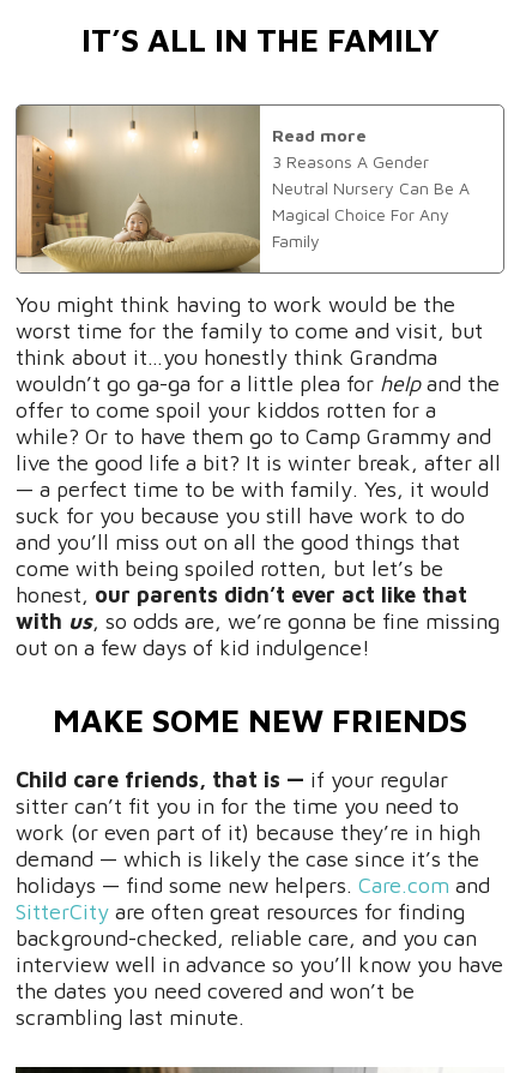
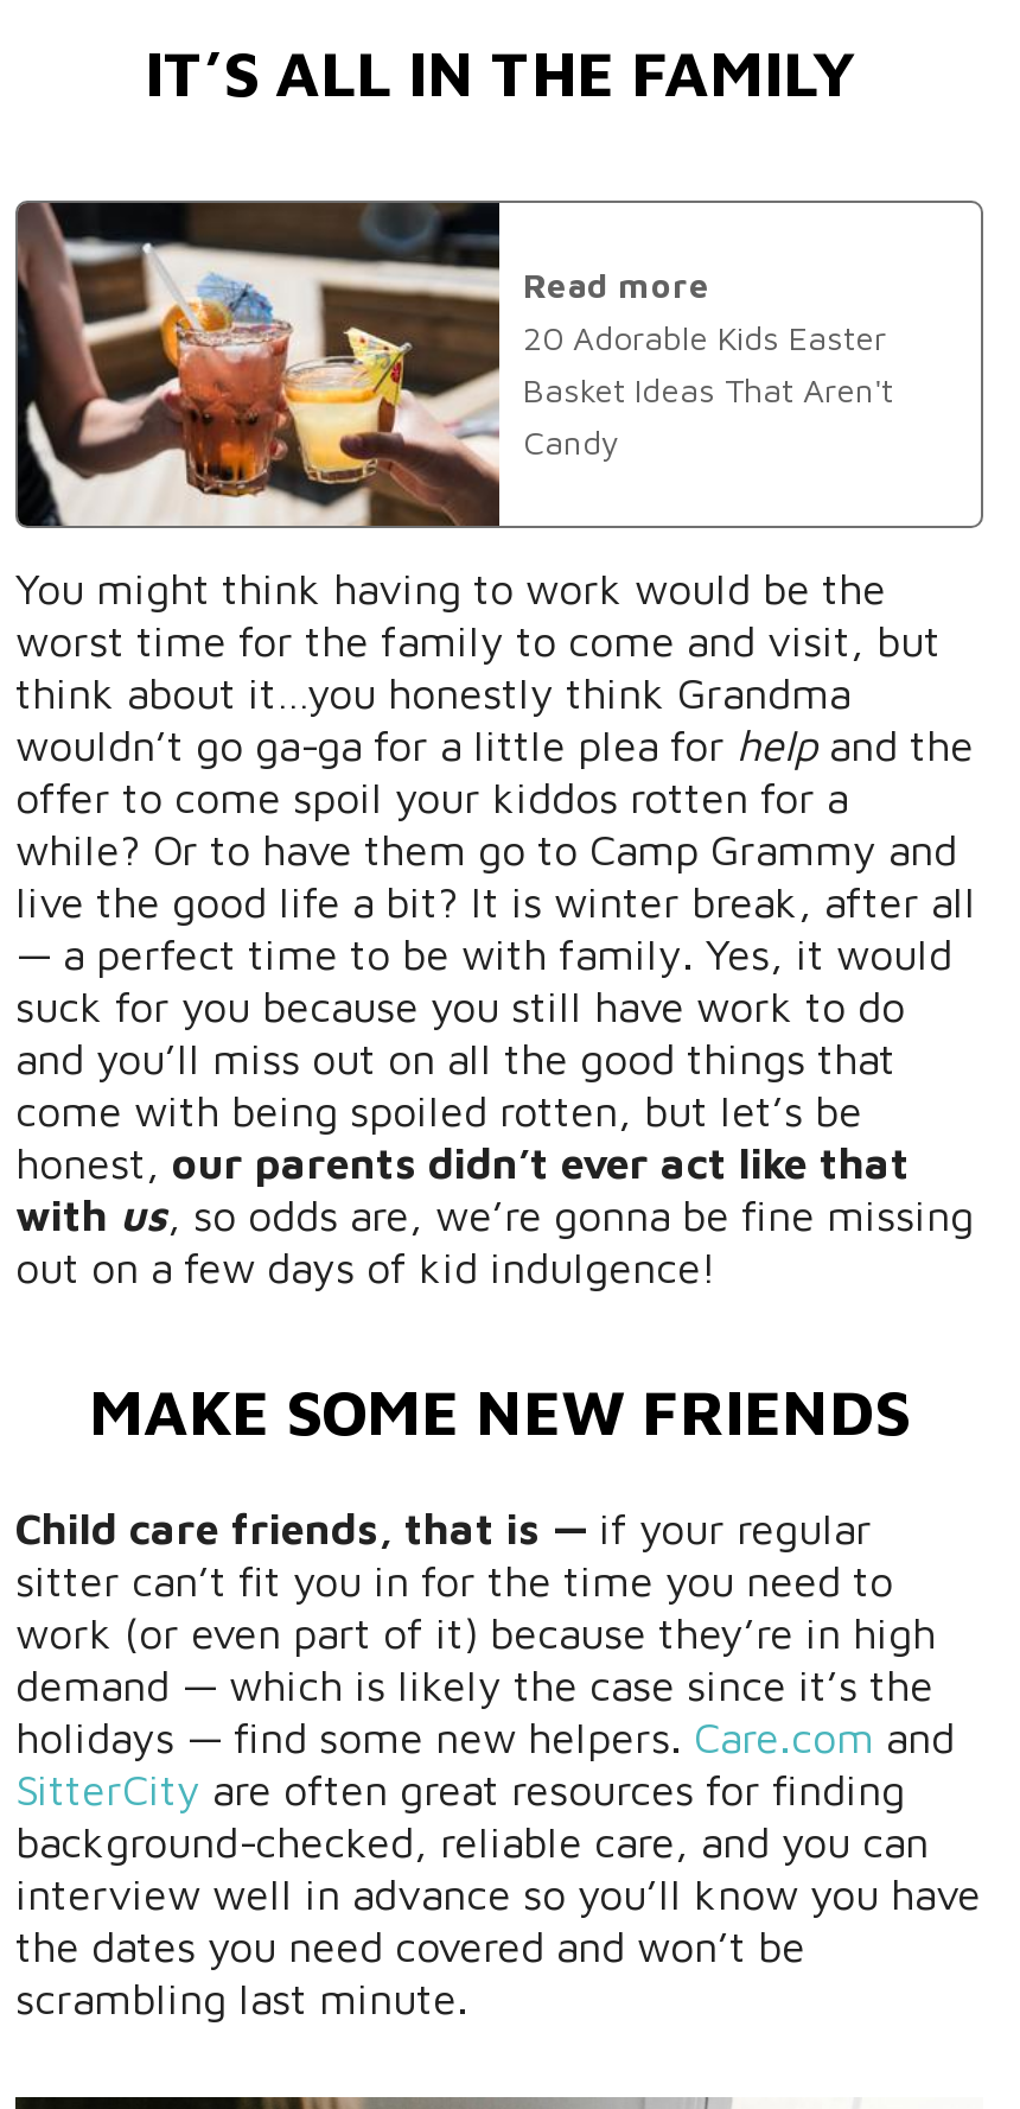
[16,104,470,274] [image] | 3 Reasons A Gender | Neutral Nursery Can Be A | Magical Choice For Any | Family -> [15,201,893,528] [image] | 20 Adorable Kids Easter | Basket Ideas That Aren't | Candy

